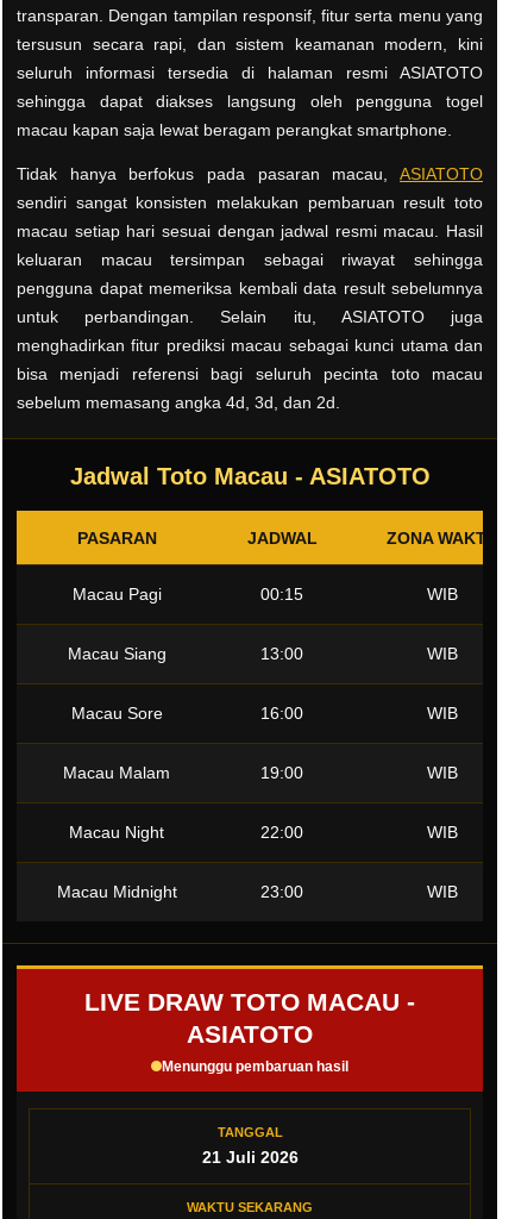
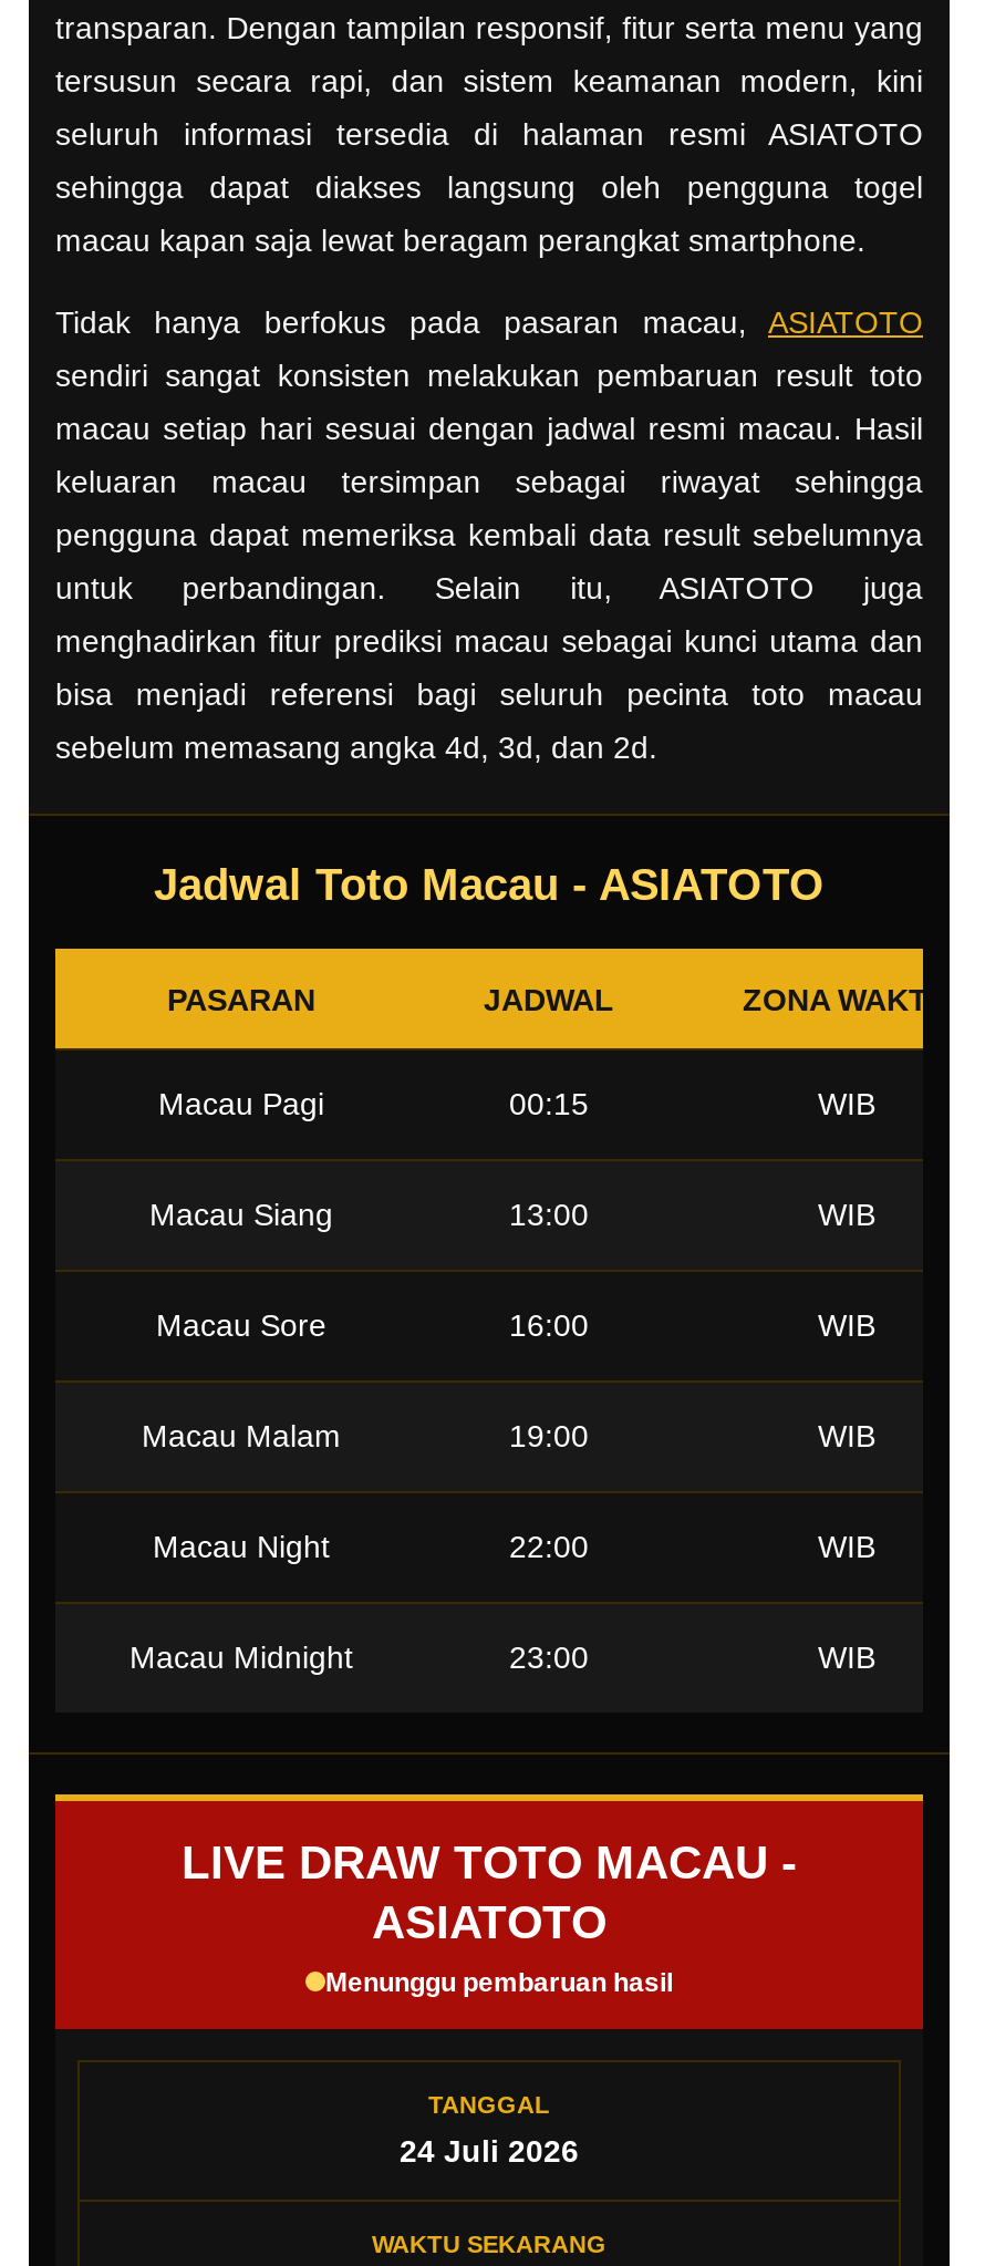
[202,1148,298,1167] 21 Juli 2026 -> [400,2133,579,2169] 24 Juli 2026

